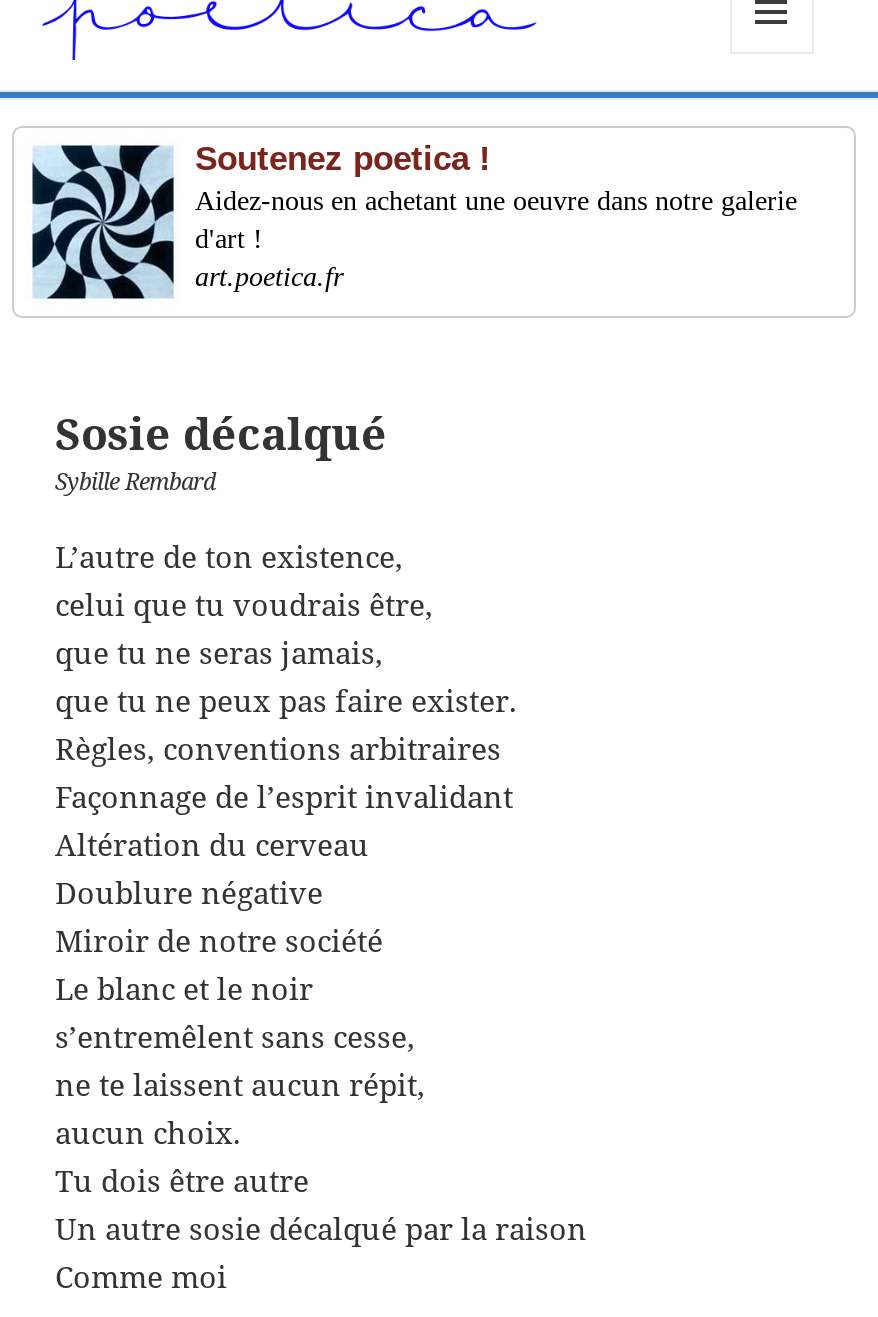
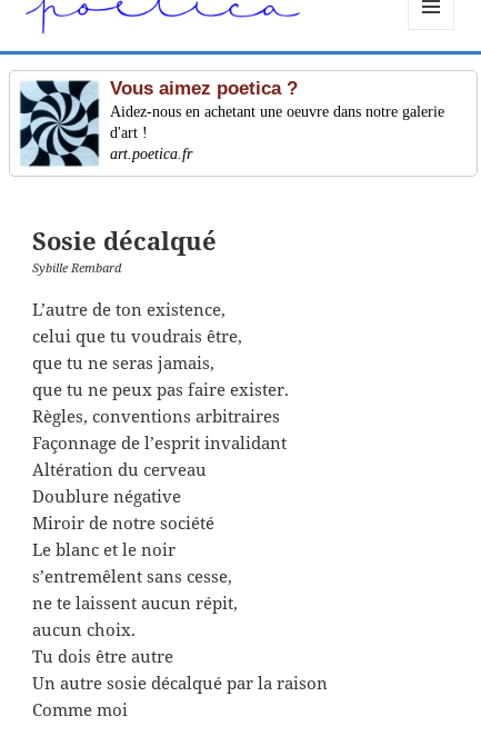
[195,141,491,179] Soutenez poetica ! -> [110,78,298,100] Vous aimez poetica ?

